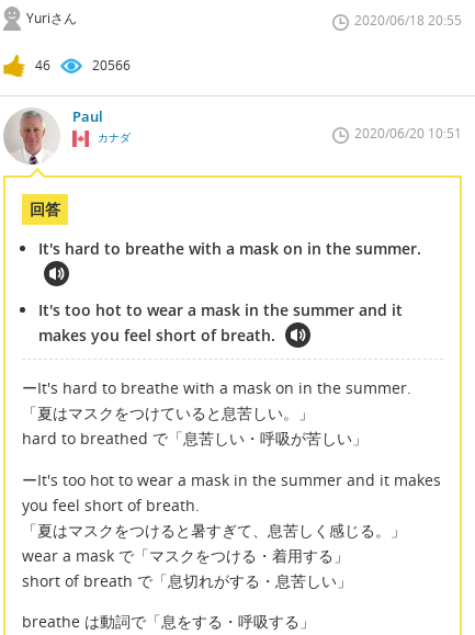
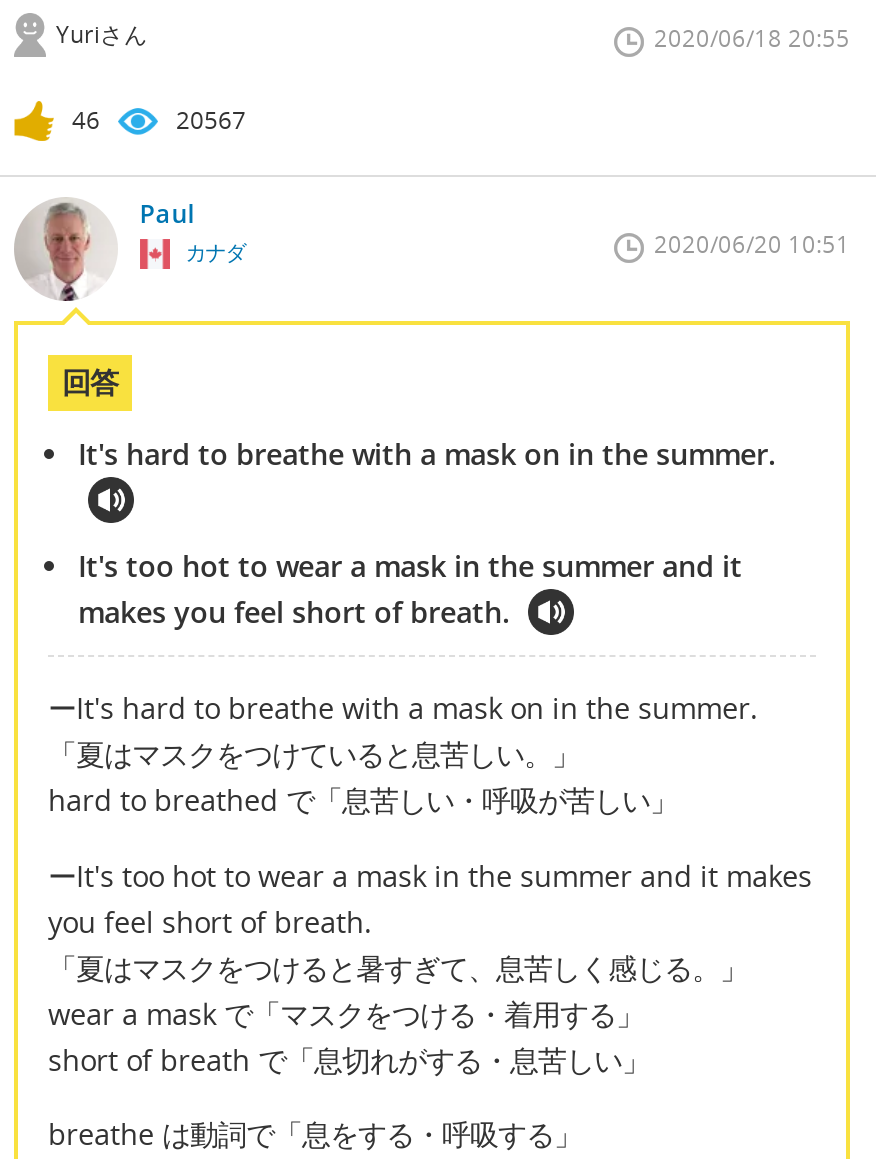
[92,56,131,74] 20566 -> [176,103,246,137] 20567

